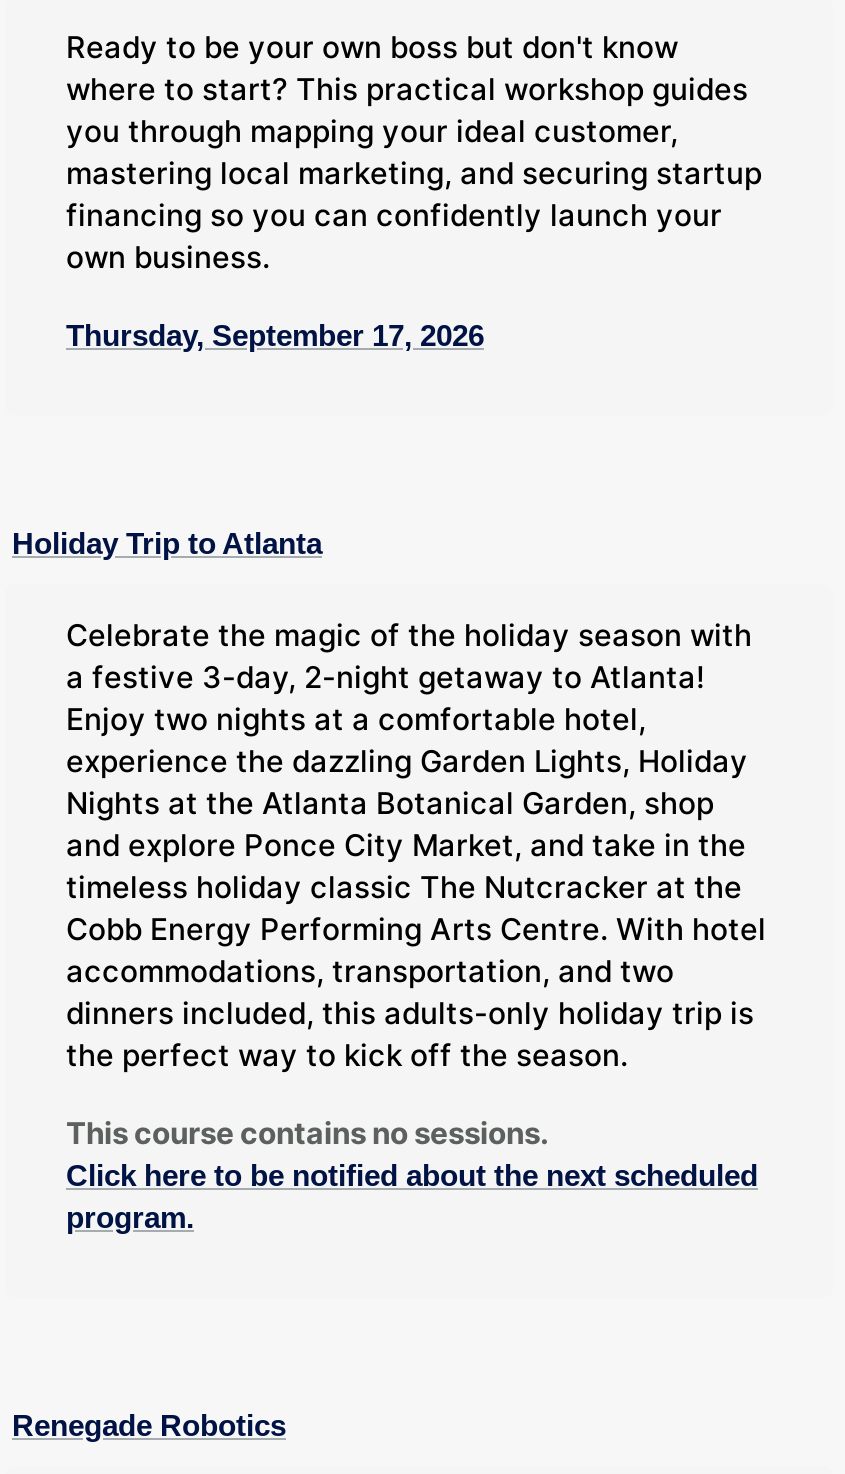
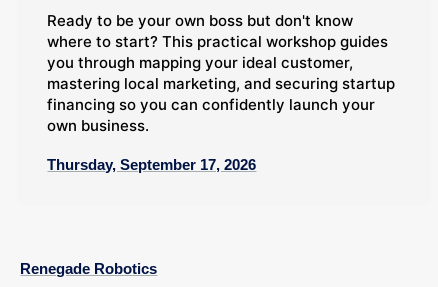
[12,526,766,1234] Holiday Trip to Atlanta | Celebrate the magic of the holiday season with | a festive 3-day, 2-night getaway to Atlanta! | Enjoy two nights at a comfortable hotel, | experience the dazzling Garden Lights, Holiday | Nights at the Atlanta Botanical Garden, shop | and explore Ponce City Market, and take in the | timeless holiday classic The Nutcracker at the | Cobb Energy Performing Arts Centre. With hotel | accommodations, transportation, and two | dinners included, this adults-only holiday trip is | the perfect way to kick off the season. | This course contains no sessions. | Click here to be notified about the next scheduled | program. -> none

